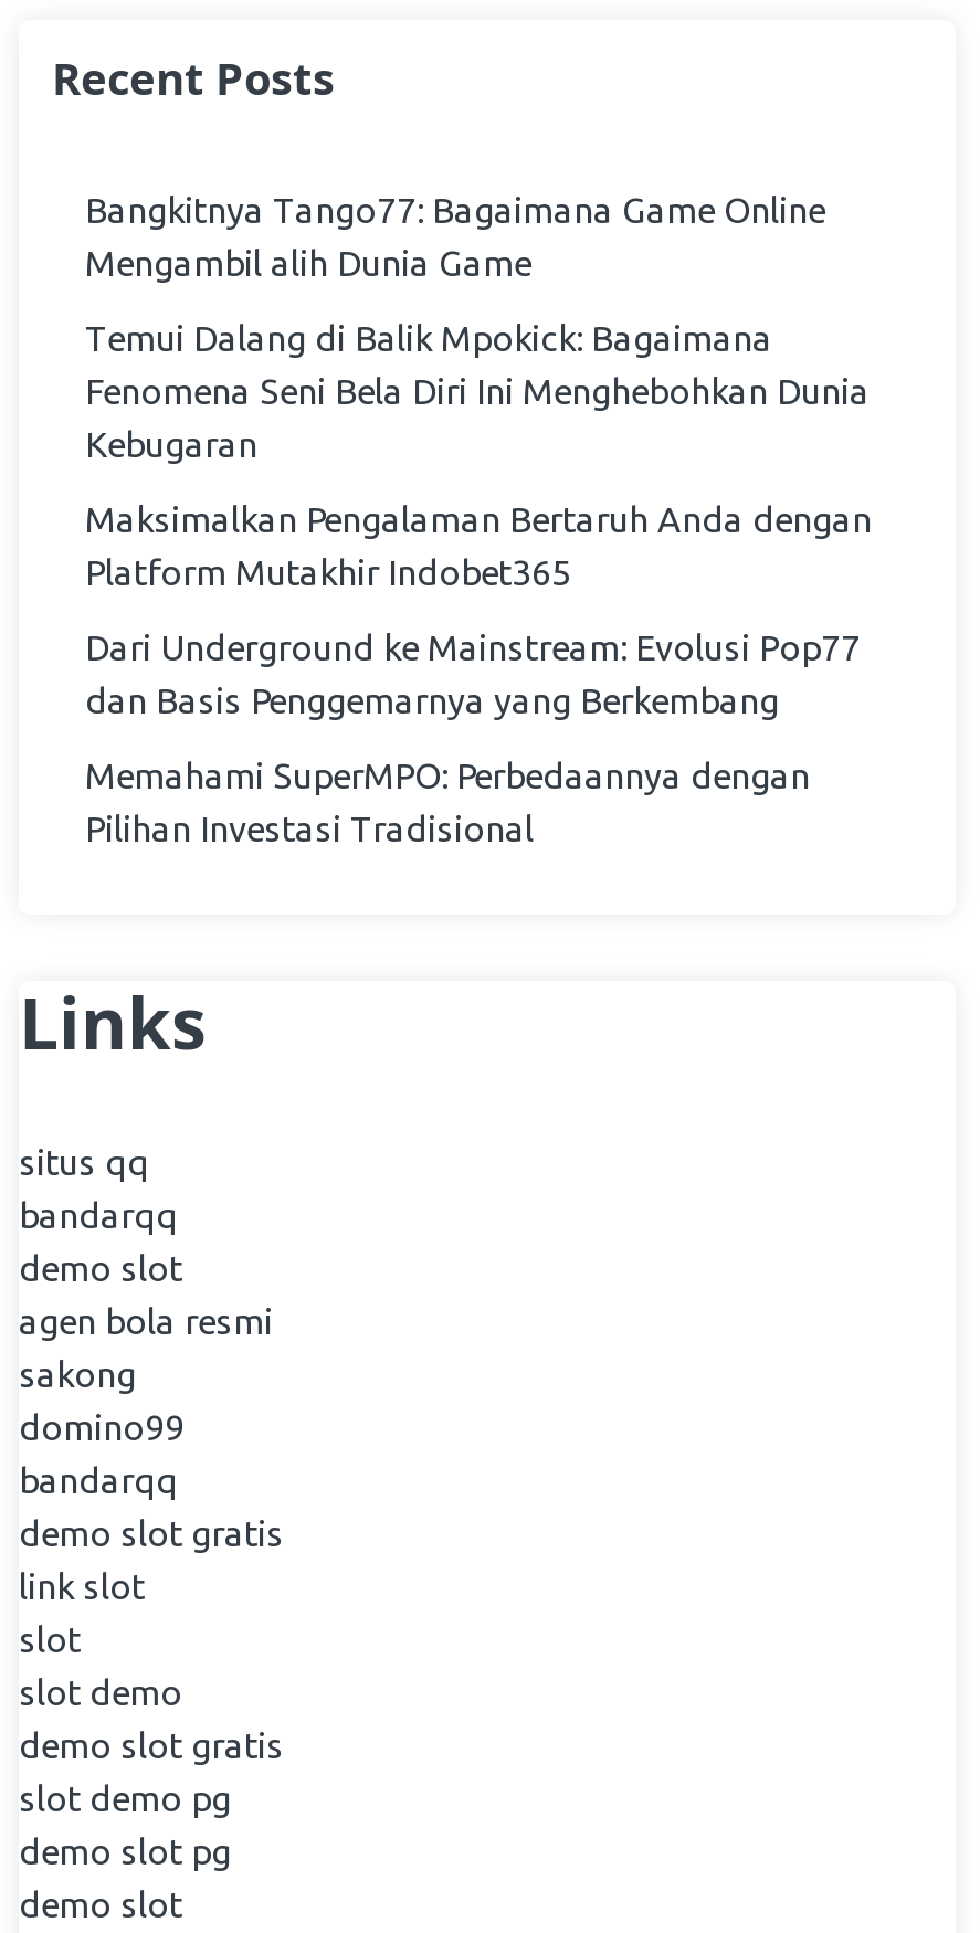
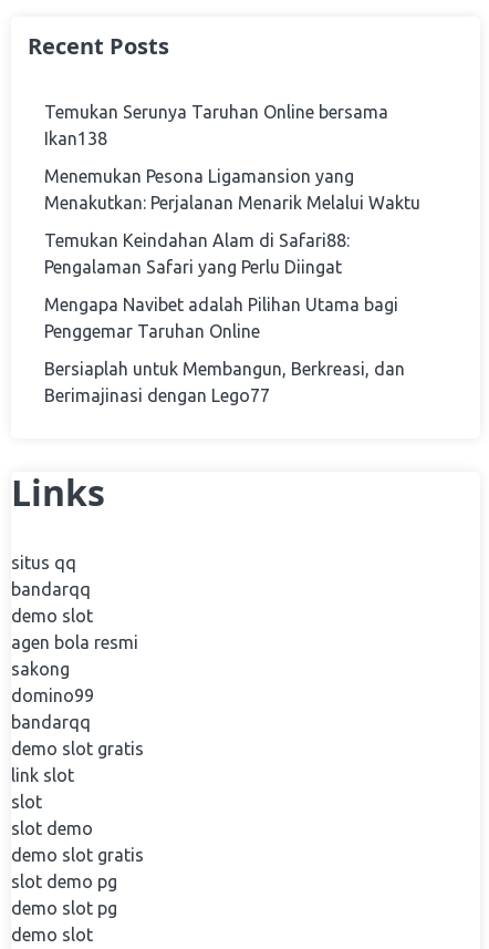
[85,190,825,283] Bangkitnya Tango77: Bagaimana Game Online | Mengambil alih Dunia Game -> [44,102,388,148] Temukan Serunya Taruhan Online bersama | Ikan138
[85,318,870,464] Temui Dalang di Balik Mpokick: Bagaimana | Fenomena Seni Bela Diri Ini Menghebohkan Dunia | Kebugaran -> [44,166,420,213] Menemukan Pesona Ligamansion yang | Menakutkan: Perjalanan Menarik Melalui Waktu
[85,499,872,592] Maksimalkan Pengalaman Bertaruh Anda dengan | Platform Mutakhir Indobet365 -> [44,230,350,277] Temukan Keindahan Alam di Safari88: | Pengalaman Safari yang Perlu Diingat
[85,627,861,720] Dari Underground ke Mainstream: Evolusi Pop77 | dan Basis Penggemarnya yang Berkembang -> [44,295,398,341] Mengapa Navibet adalah Pilihan Utama bagi | Penggemar Taruhan Online
[85,756,810,848] Memahami SuperMPO: Perbedaannya dengan | Pilihan Investasi Tradisional -> [44,359,405,405] Bersiaplah untuk Membangun, Berkreasi, dan | Berimajinasi dengan Lego77

